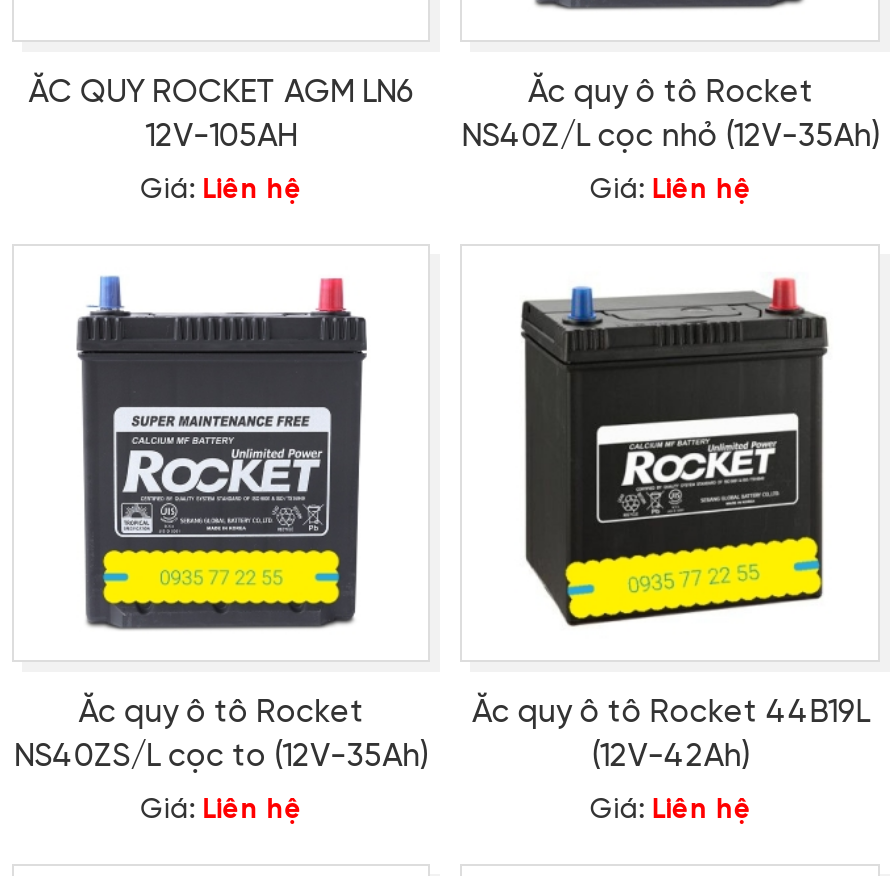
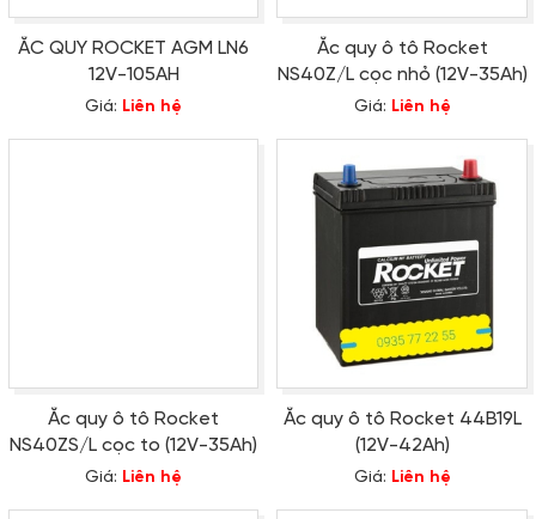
[76,274,368,632] [image] -> none

